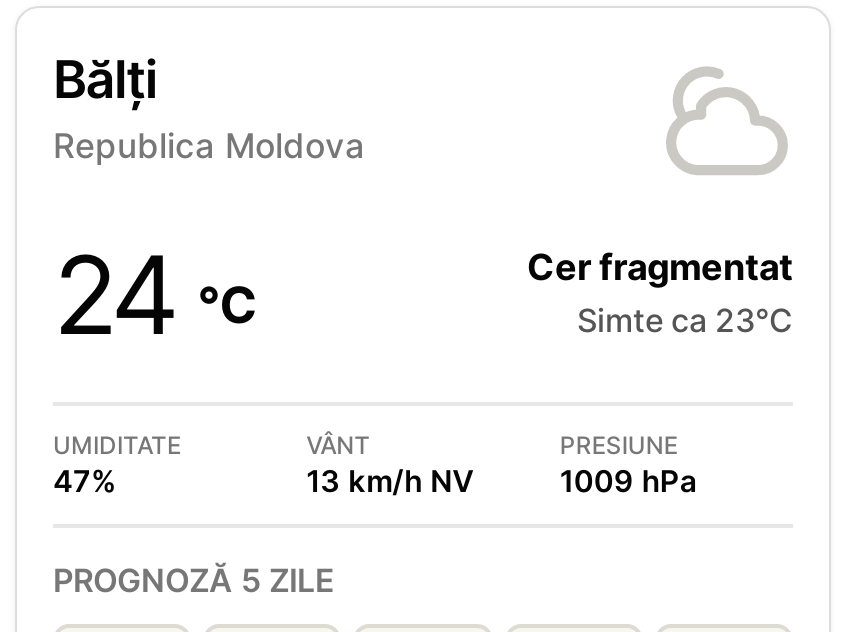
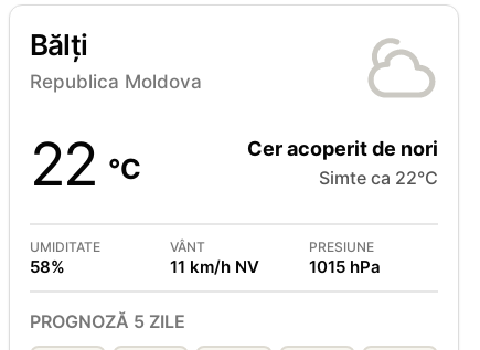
[53,231,793,361] 24 °C | Cer fragmentat | Simte ca 23°C -> [30,128,438,200] 22 °C | Cer acoperit de nori | Simte ca 22°C
[53,463,117,501] 47% -> [30,256,65,277] 58%
[306,463,474,501] 13 km/h NV -> [170,256,259,277] 11 km/h NV
[560,463,698,501] 1009 hPa -> [309,256,381,277] 1015 hPa

